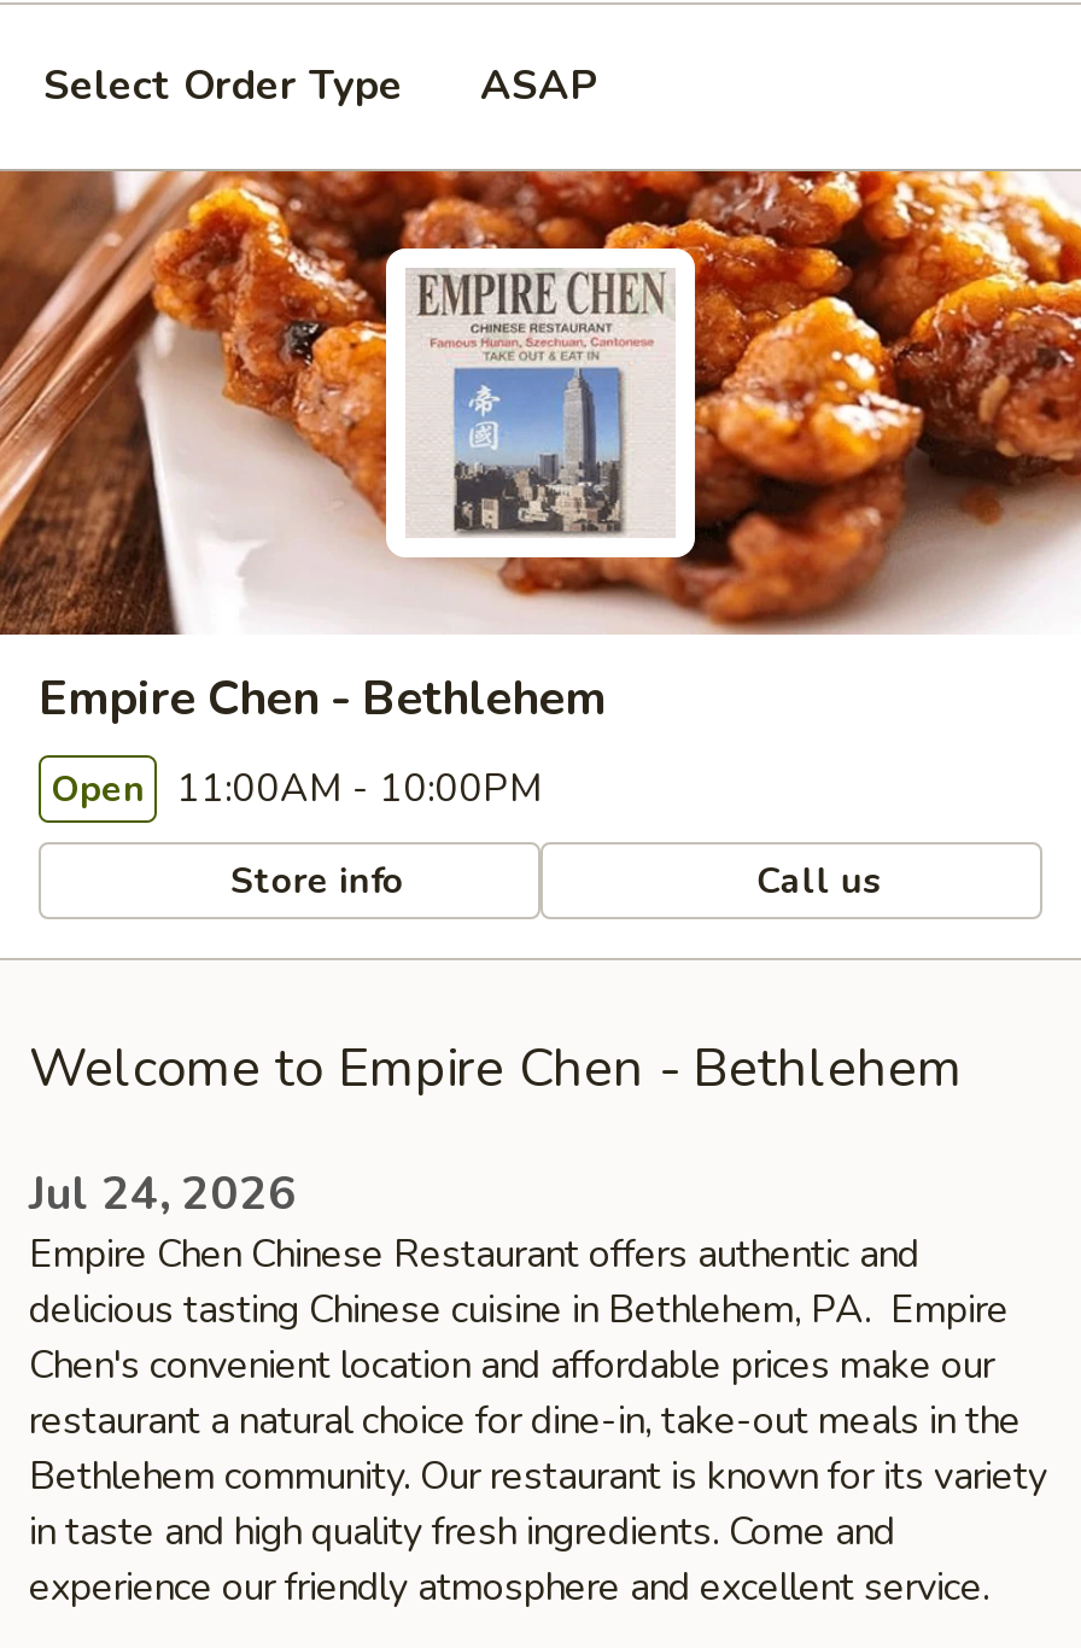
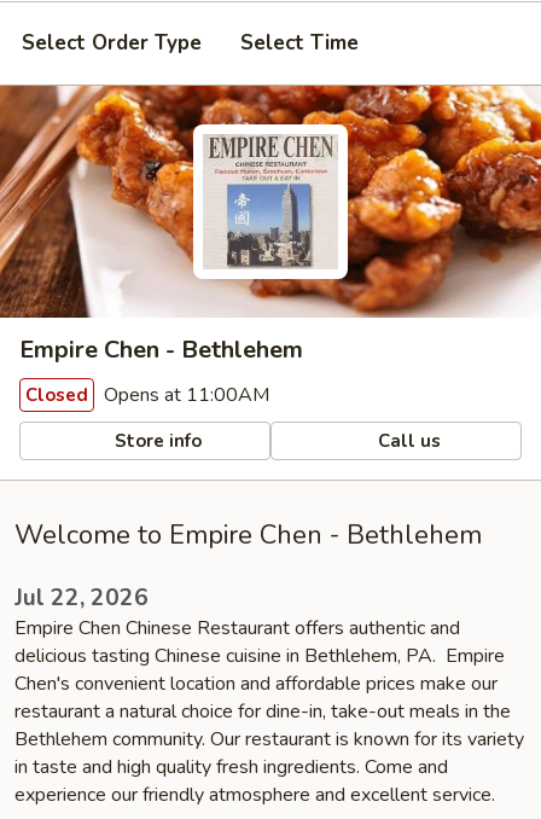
[480,58,596,113] ASAP -> [240,29,359,57] Select Time
[51,762,543,816] Open 11:00AM - 10:00PM -> [25,382,269,408] Closed Opens at 11:00AM
[29,1163,297,1226] Jul 24, 2026 -> [14,582,149,614] Jul 22, 2026

